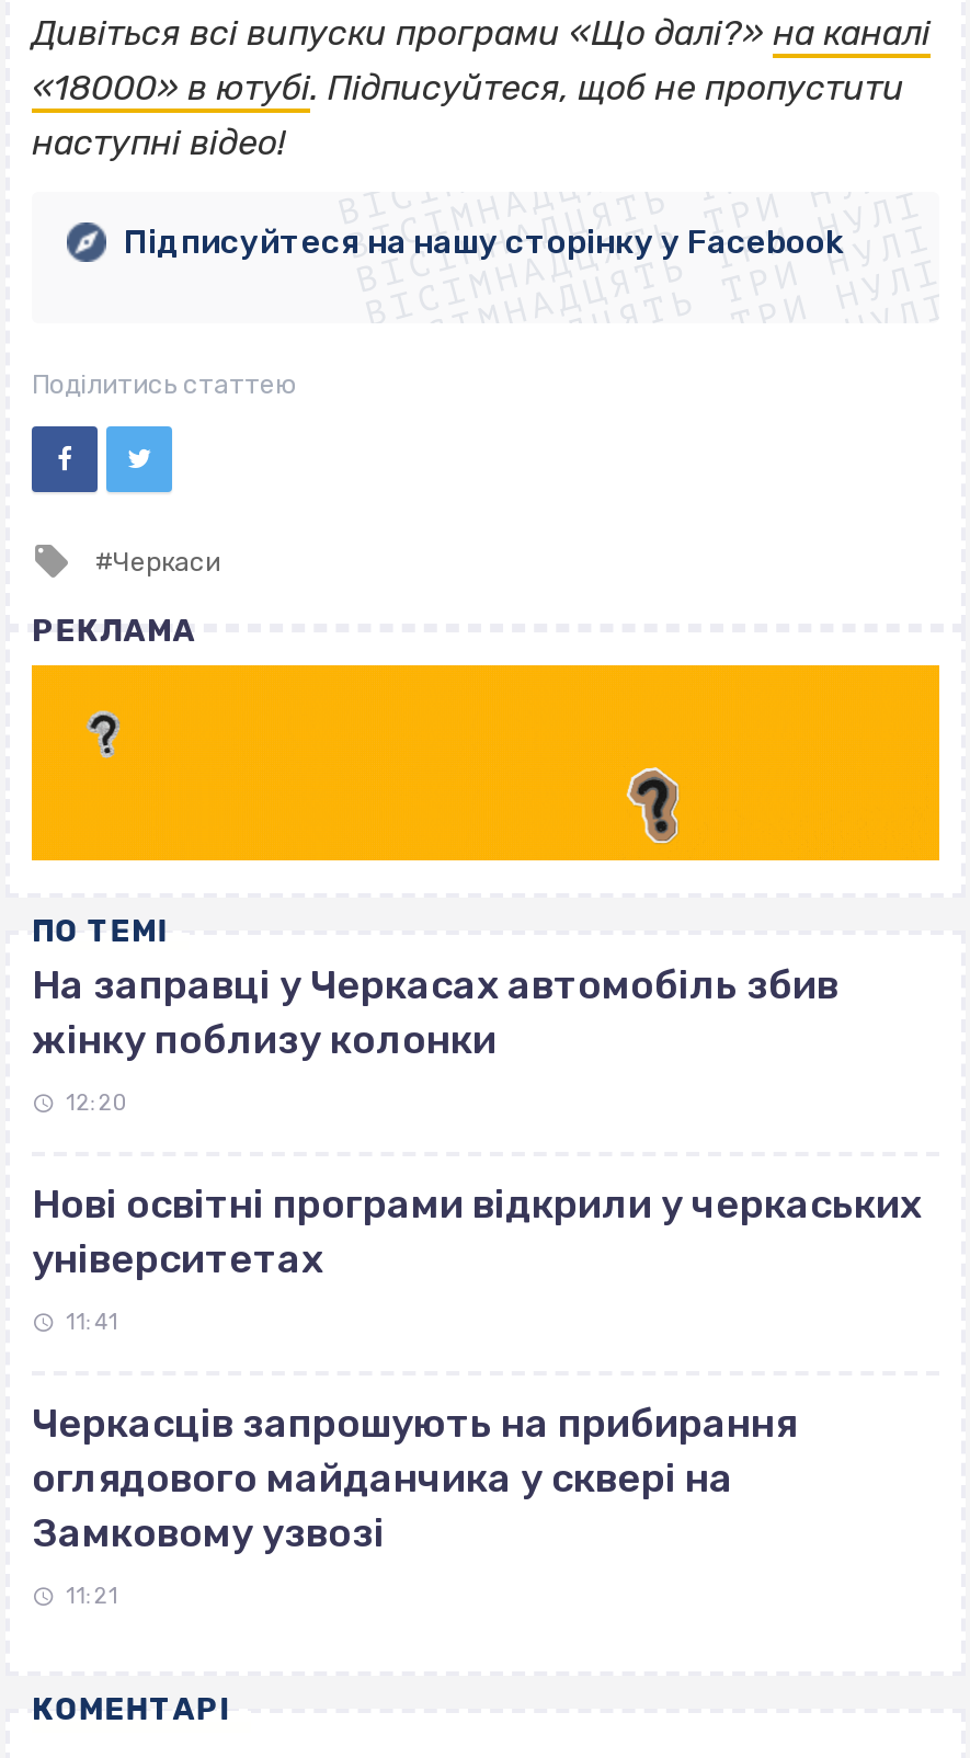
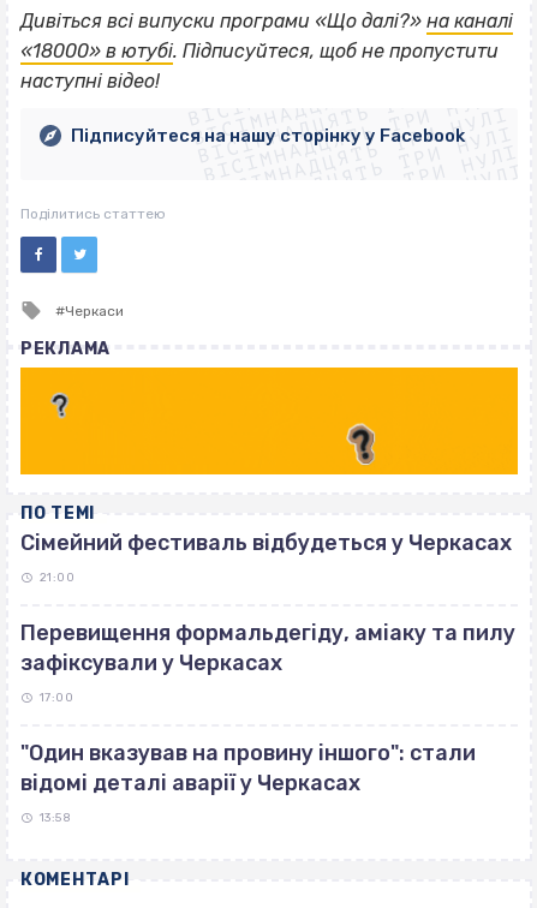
[32,961,838,1064] На заправці у Черкасах автомобіль збив | жінку поблизу колонки -> [20,530,512,556] Сімейний фестиваль відбудеться у Черкасах
[66,1091,130,1117] 12:20 -> [39,571,75,585] 21:00
[32,1181,922,1284] Нові освітні програми відкрили у черкаських | університетах -> [20,620,515,676] Перевищення формальдегіду, аміаку та пилу | зафіксували у Черкасах
[66,1310,119,1336] 11:41 -> [39,691,74,705] 17:00
[32,1400,797,1558] Черкасців запрошують на прибирання | оглядового майданчика у сквері на | Замковому узвозі -> [20,740,476,796] "Один вказував на провину іншого": стали | відомі деталі аварії у Черкасах
[66,1584,119,1610] 11:21 -> [39,811,72,825] 13:58

